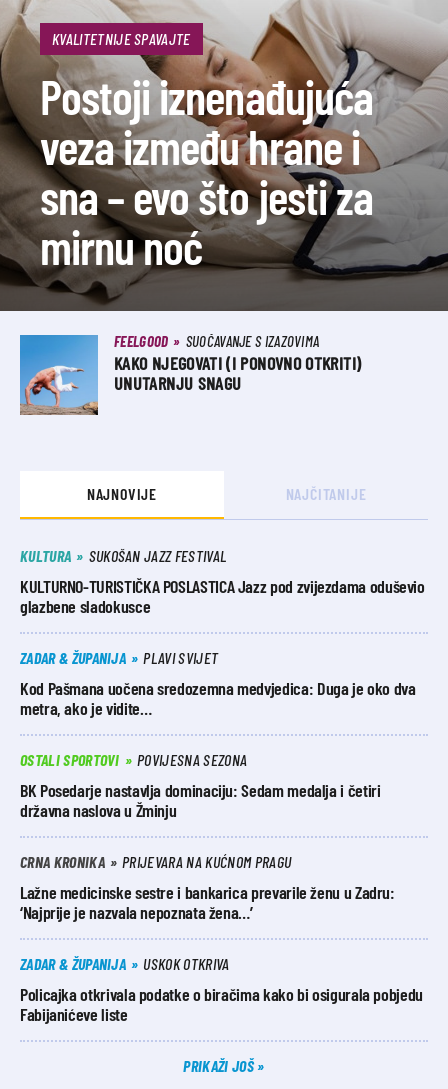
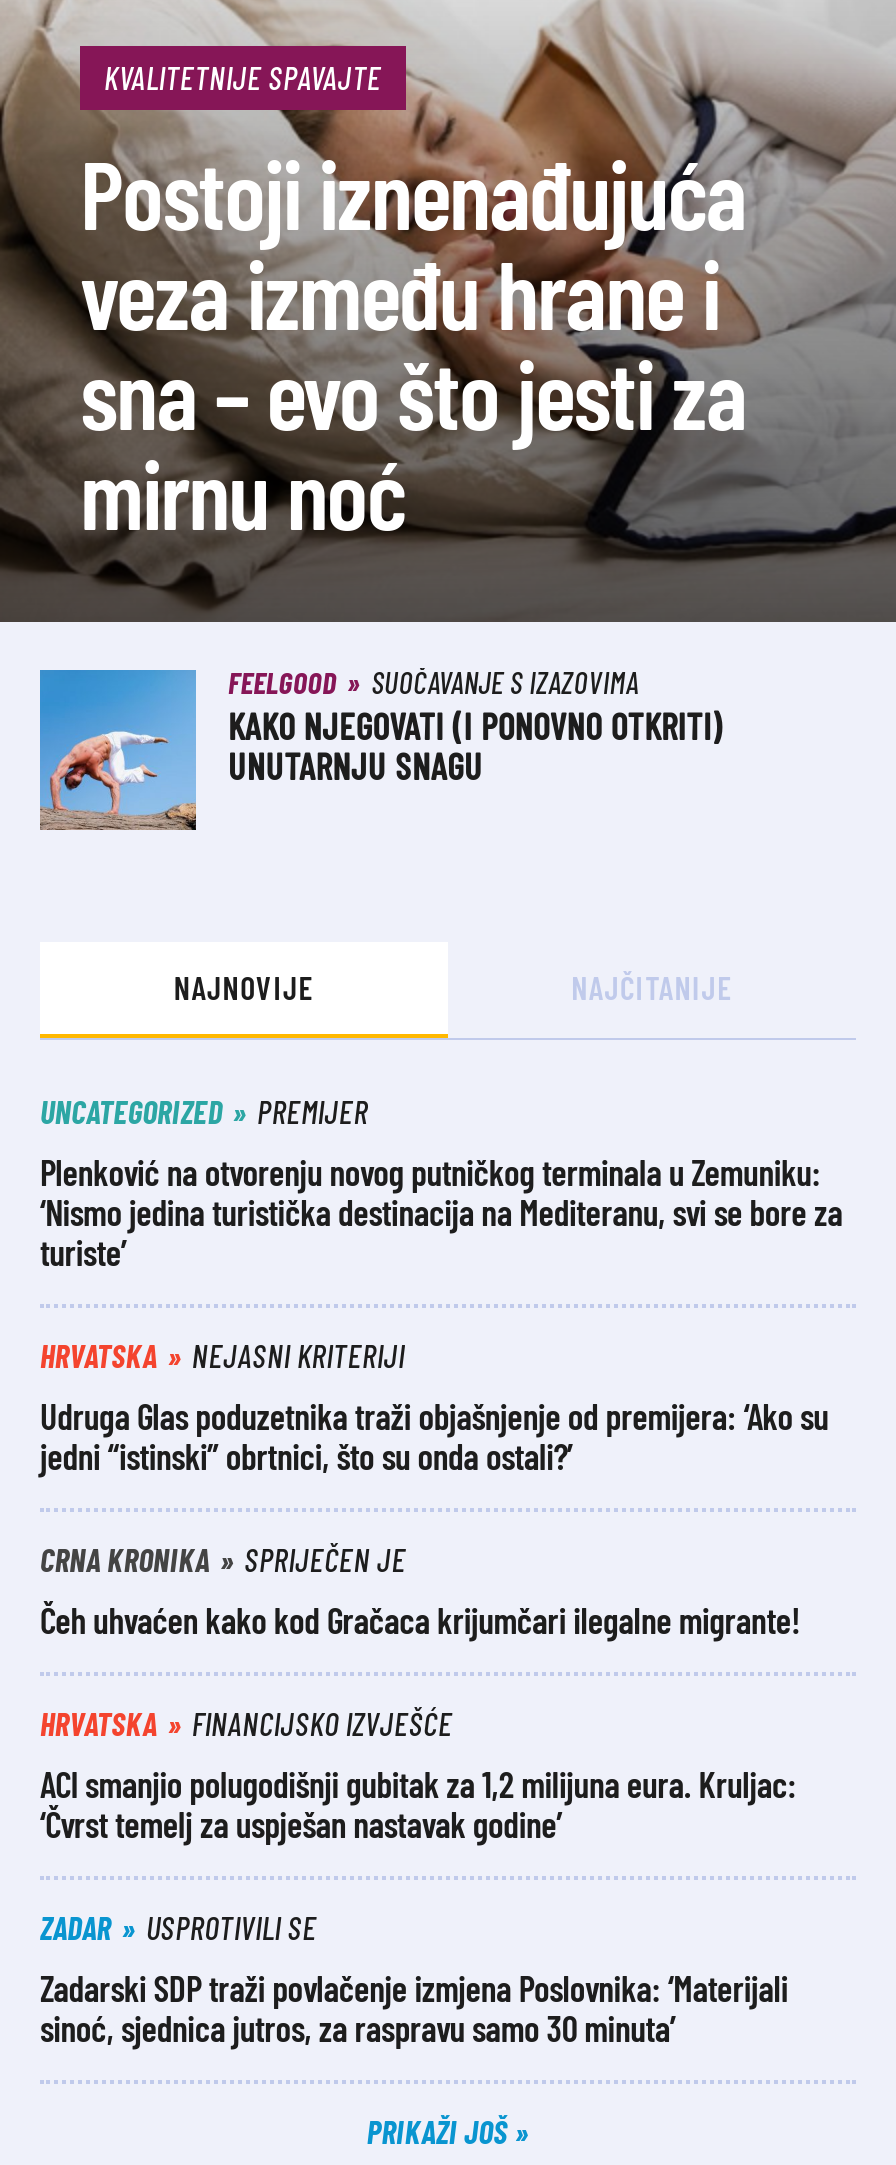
[20,546,425,821] KULTURA | SUKOŠAN JAZZ FESTIVAL | KULTURNO-TURISTIČKA POSLASTICA Jazz pod zvijezdama oduševio | glazbene sladokusce | ZADAR & ŽUPANIJA | PLAVI SVIJET | Kod Pašmana uočena sredozemna medvjedica: Duga je oko dva | metra, ako je vidite… | OSTALI SPORTOVI | POVIJESNA SEZONA | BK Posedarje nastavlja dominaciju: Sedam medalja i četiri | državna naslova u Žminju -> [40,1092,842,1478] UNCATEGORIZED | PREMIJER | Plenković na otvorenju novog putničkog terminala u Zemuniku: | ‘Nismo jedina turistička destinacija na Mediteranu, svi se bore za | turiste’ | HRVATSKA | NEJASNI KRITERIJI | Udruga Glas poduzetnika traži objašnjenje od premijera: ‘Ako su | jedni “istinski” obrtnici, što su onda ostali?’
[20,852,423,1025] PRIJEVARA NA KUĆNOM PRAGU | Lažne medicinske sestre i bankarica prevarile ženu u Zadru: | ‘Najprije je nazvala nepoznata žena…’ | ZADAR & ŽUPANIJA | USKOK OTKRIVA | Policajka otkrivala podatke o biračima kako bi osigurala pobjedu | Fabijanićeve liste -> [40,1540,800,2050] SPRIJEČEN JE | Čeh uhvaćen kako kod Gračaca krijumčari ilegalne migrante! | HRVATSKA | FINANCIJSKO IZVJEŠĆE | ACI smanjio polugodišnji gubitak za 1,2 milijuna eura. Kruljac: | ‘Čvrst temelj za uspješan nastavak godine’ | ZADAR | USPROTIVILI SE | Zadarski SDP traži povlačenje izmjena Poslovnika: ‘Materijali | sinoć, sjednica jutros, za raspravu samo 30 minuta’
moved [20,852,105,871] -> [40,1540,210,1578]: CRNA KRONIKA

